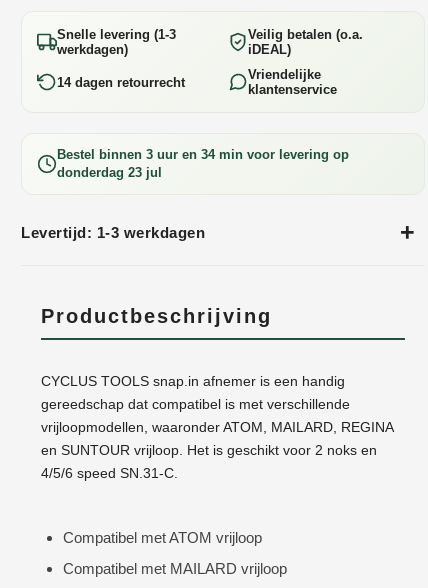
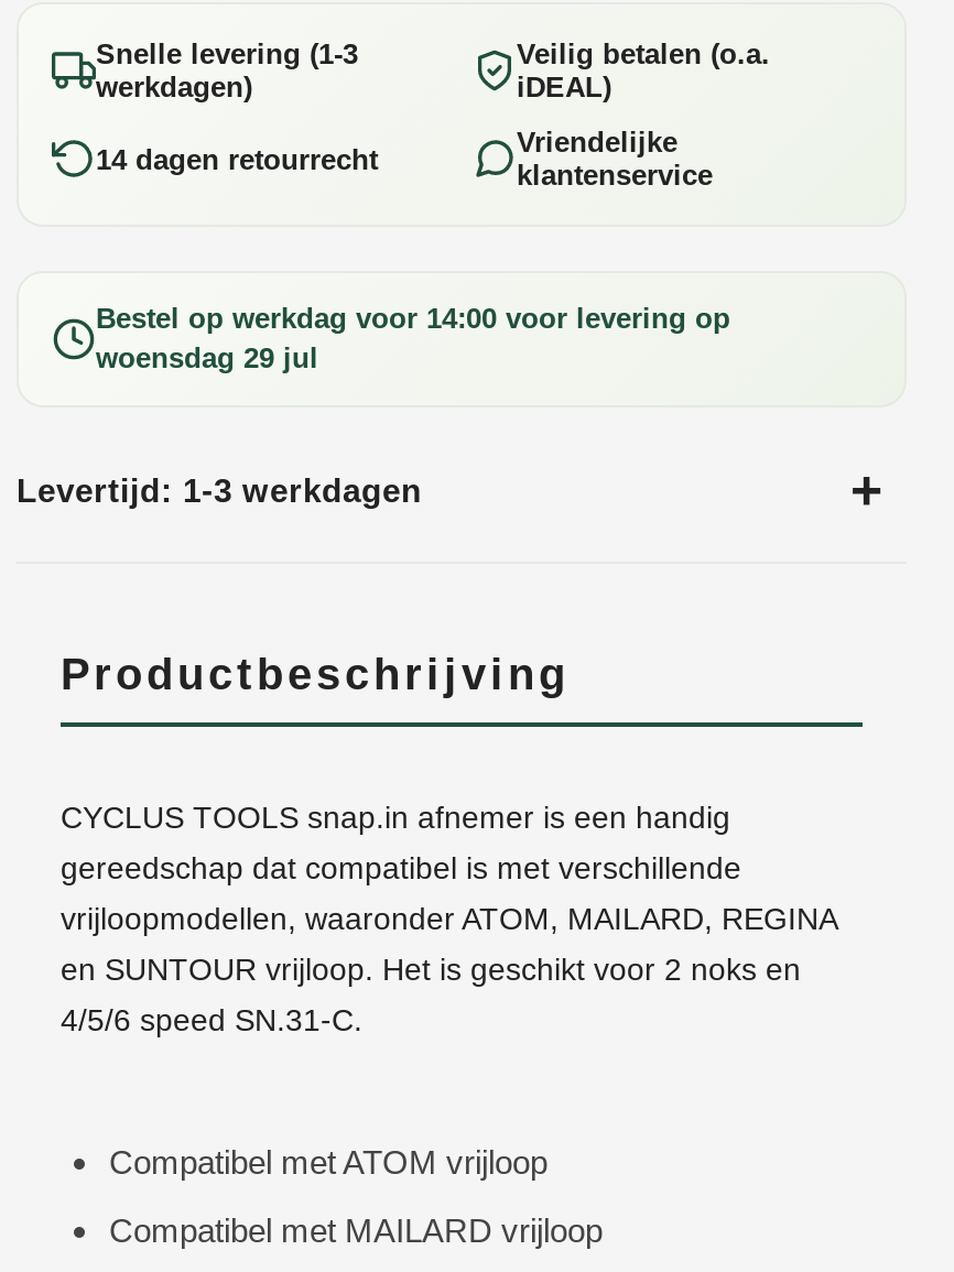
[57,147,349,180] Bestel binnen 3 uur en 34 min voor levering op | donderdag 23 jul -> [96,303,730,375] Bestel op werkdag voor 14:00 voor levering op | woensdag 29 jul

